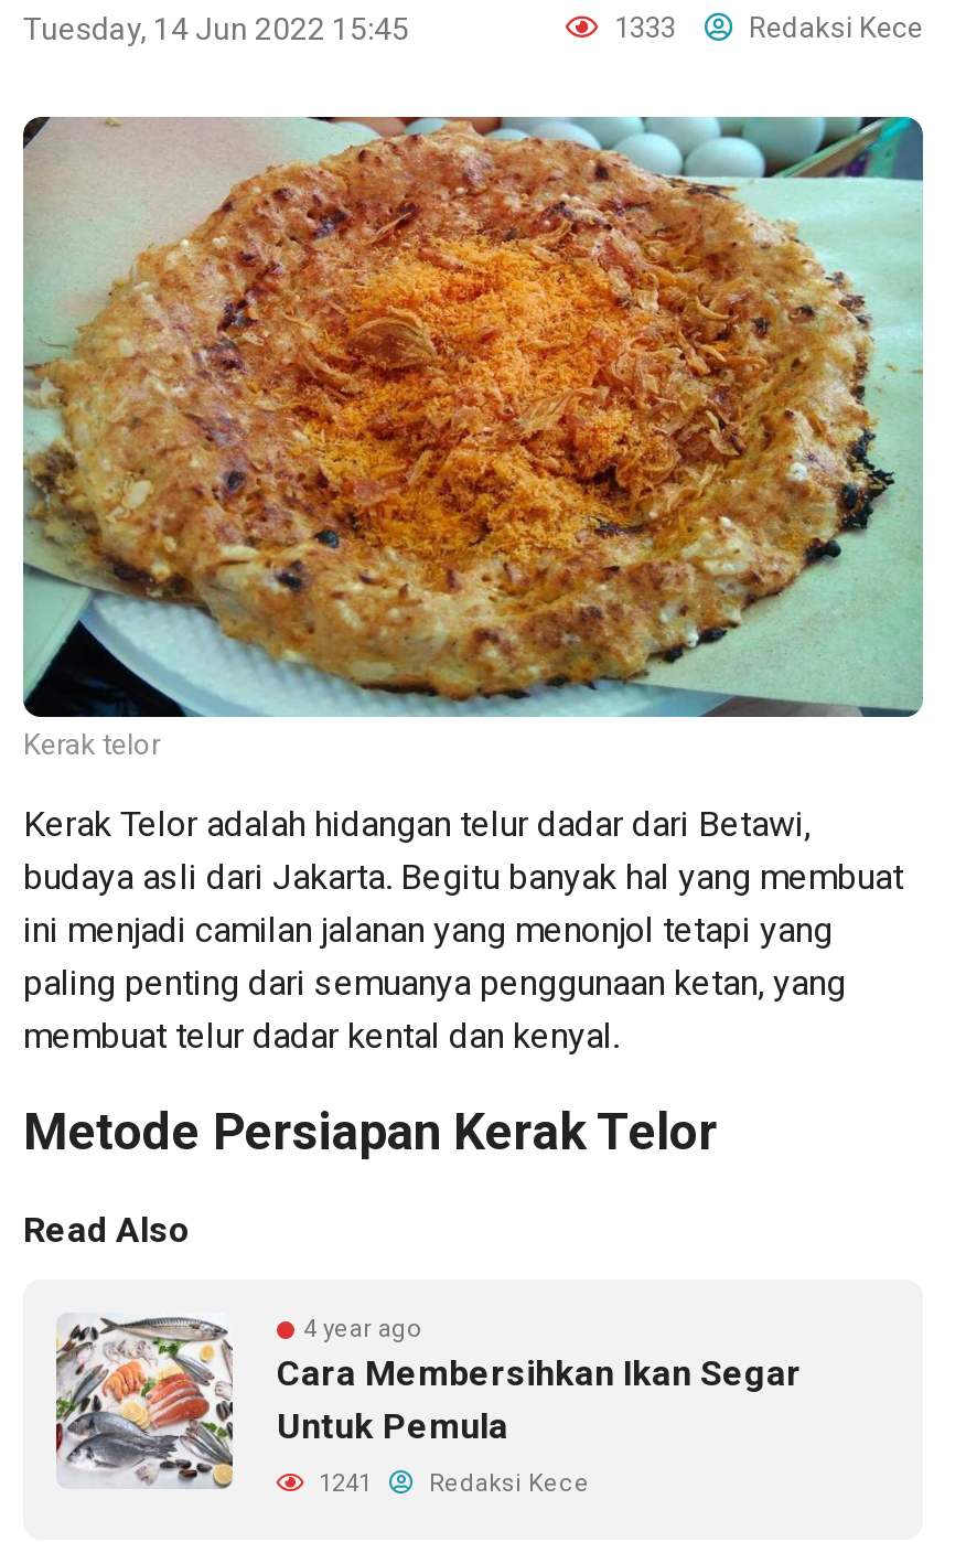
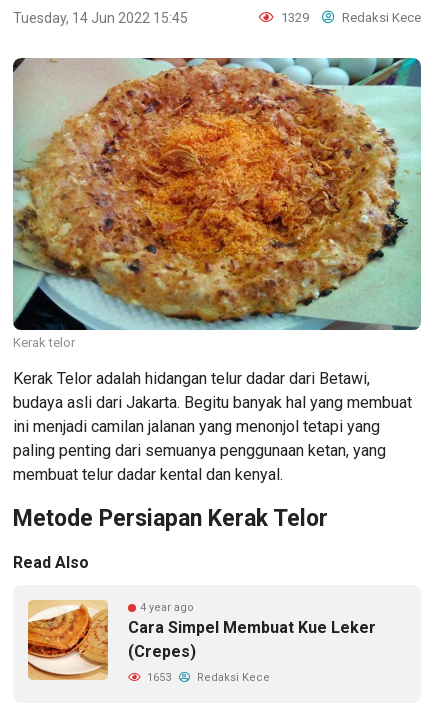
[608,11,923,44] 1333 Redaksi Kece -> [278,10,421,25] 1329 Redaksi Kece
[54,1313,802,1489] [image] | Cara Membersihkan Ikan Segar | Untuk Pemula -> [27,599,376,681] [image] | Cara Simpel Membuat Kue Leker | (Crepes)
[312,1469,590,1498] 1241 Redaksi Kece -> [144,671,270,684] 1653 Redaksi Kece

